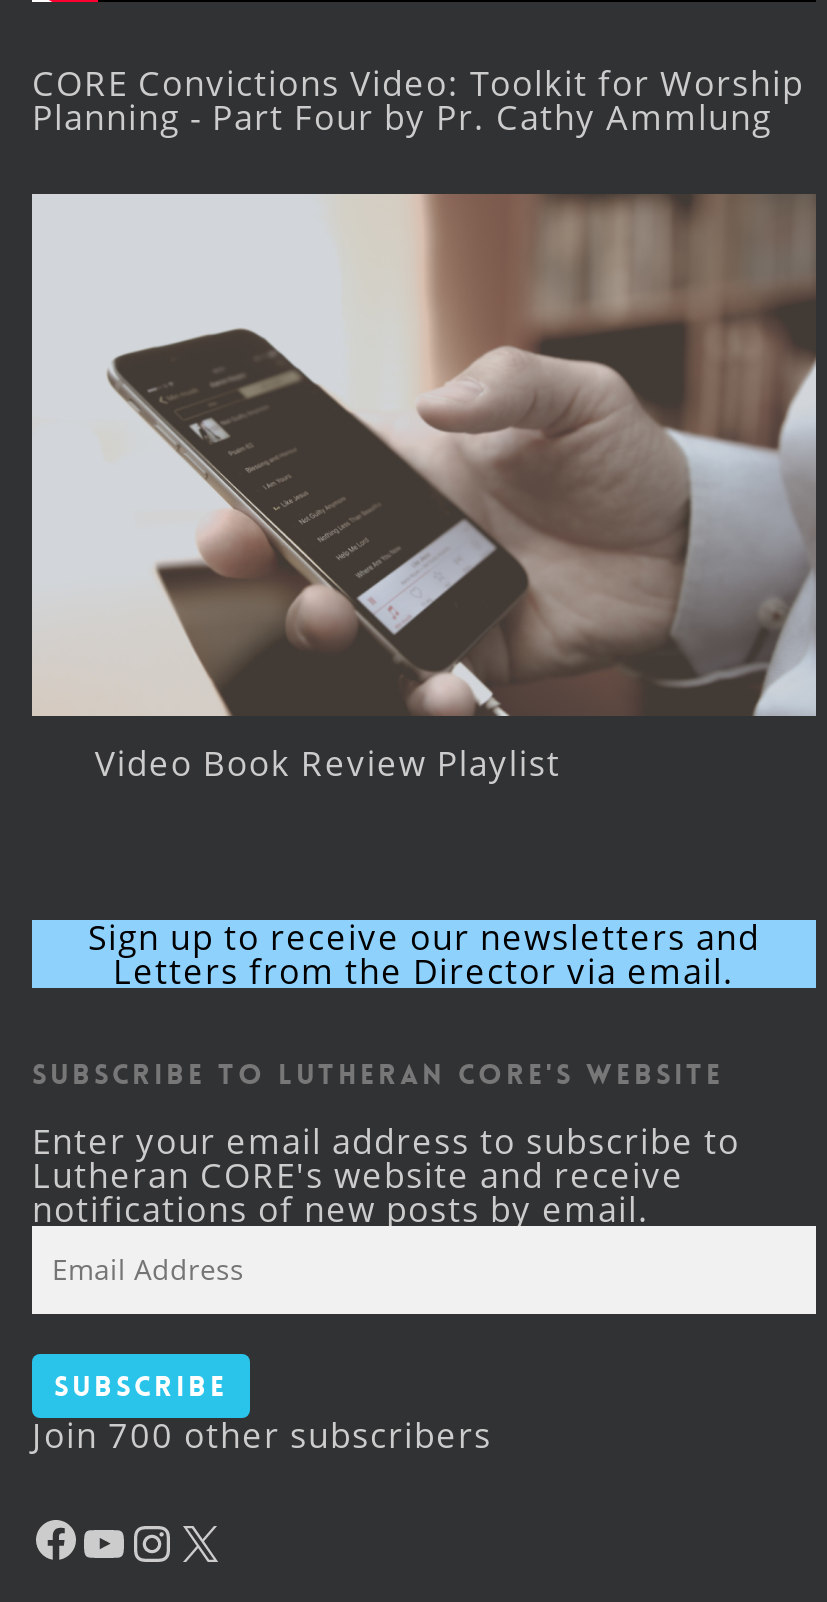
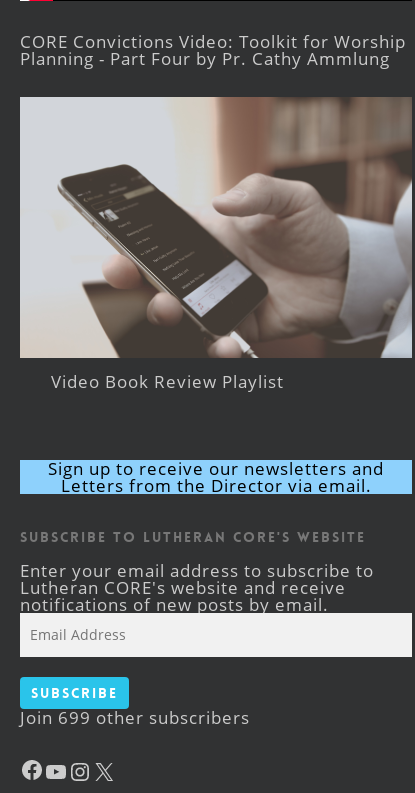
[32,1412,492,1458] Join 700 other subscribers -> [20,706,250,729] Join 699 other subscribers

